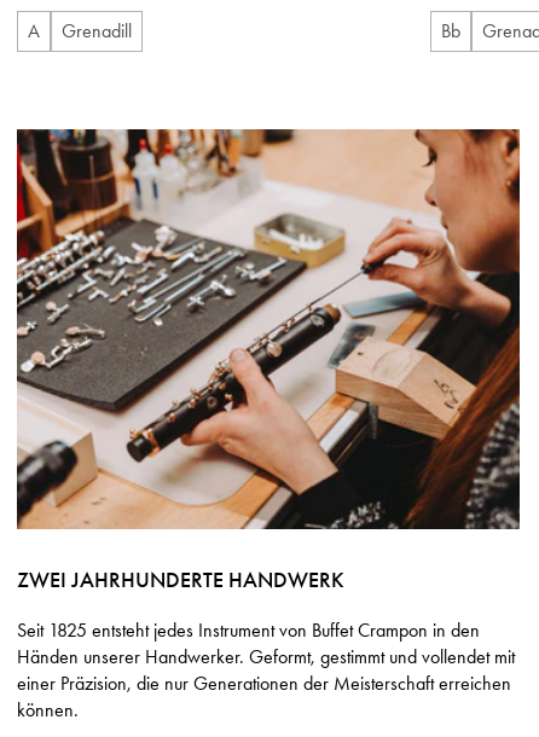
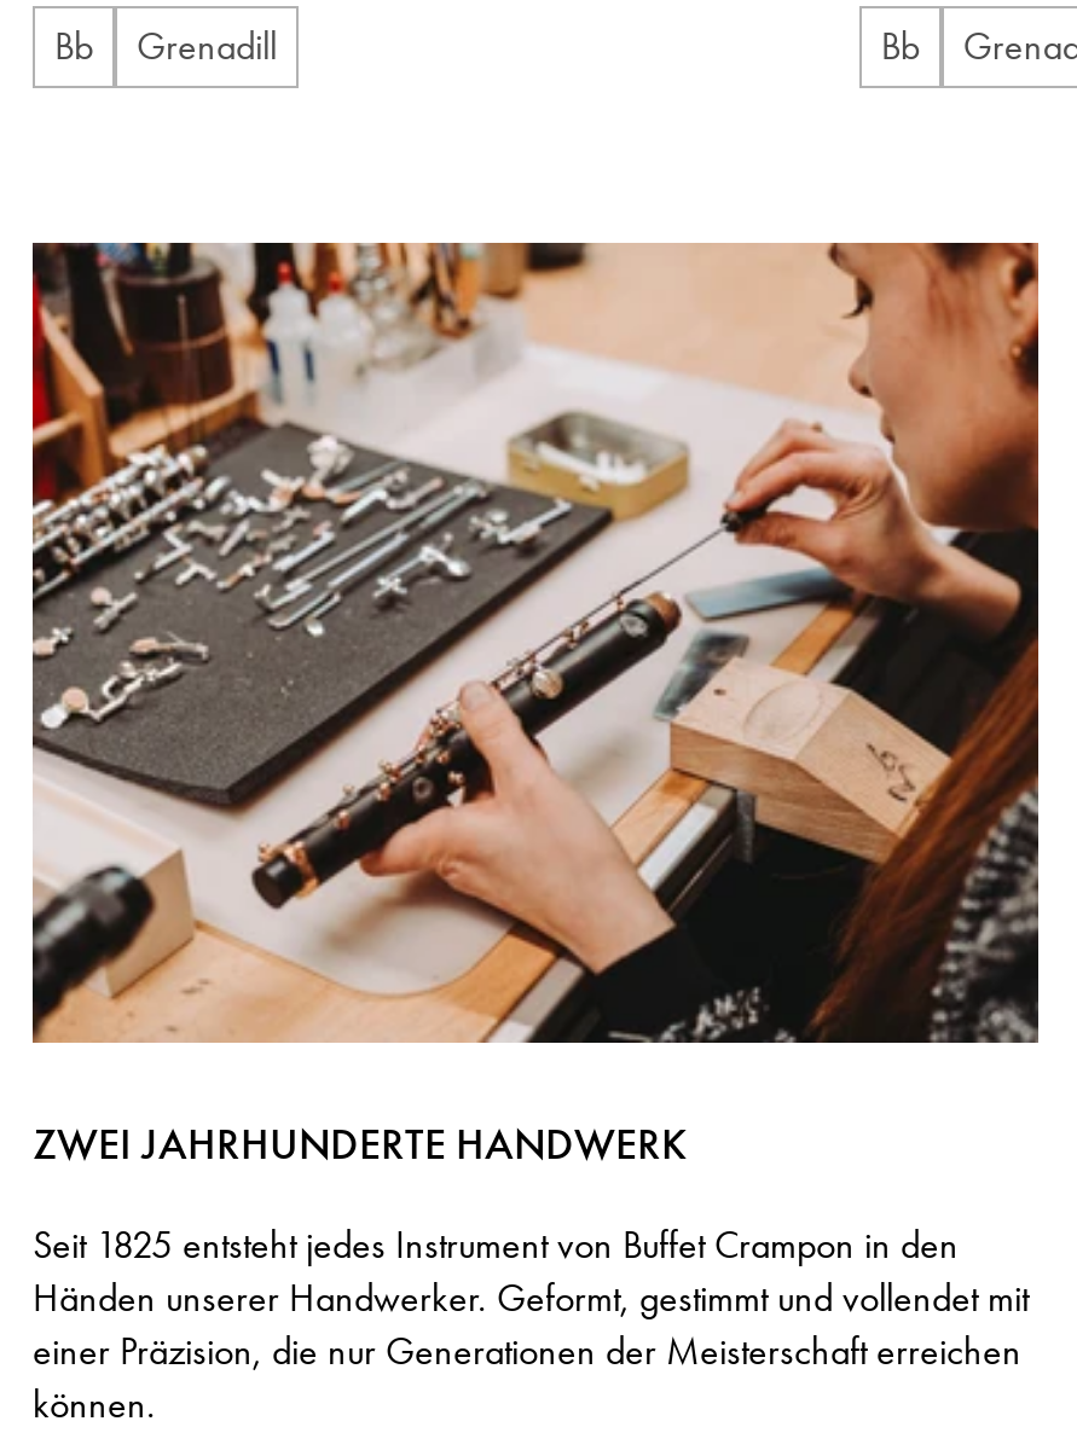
[28,19,40,42] A -> [54,23,93,69] Bb

